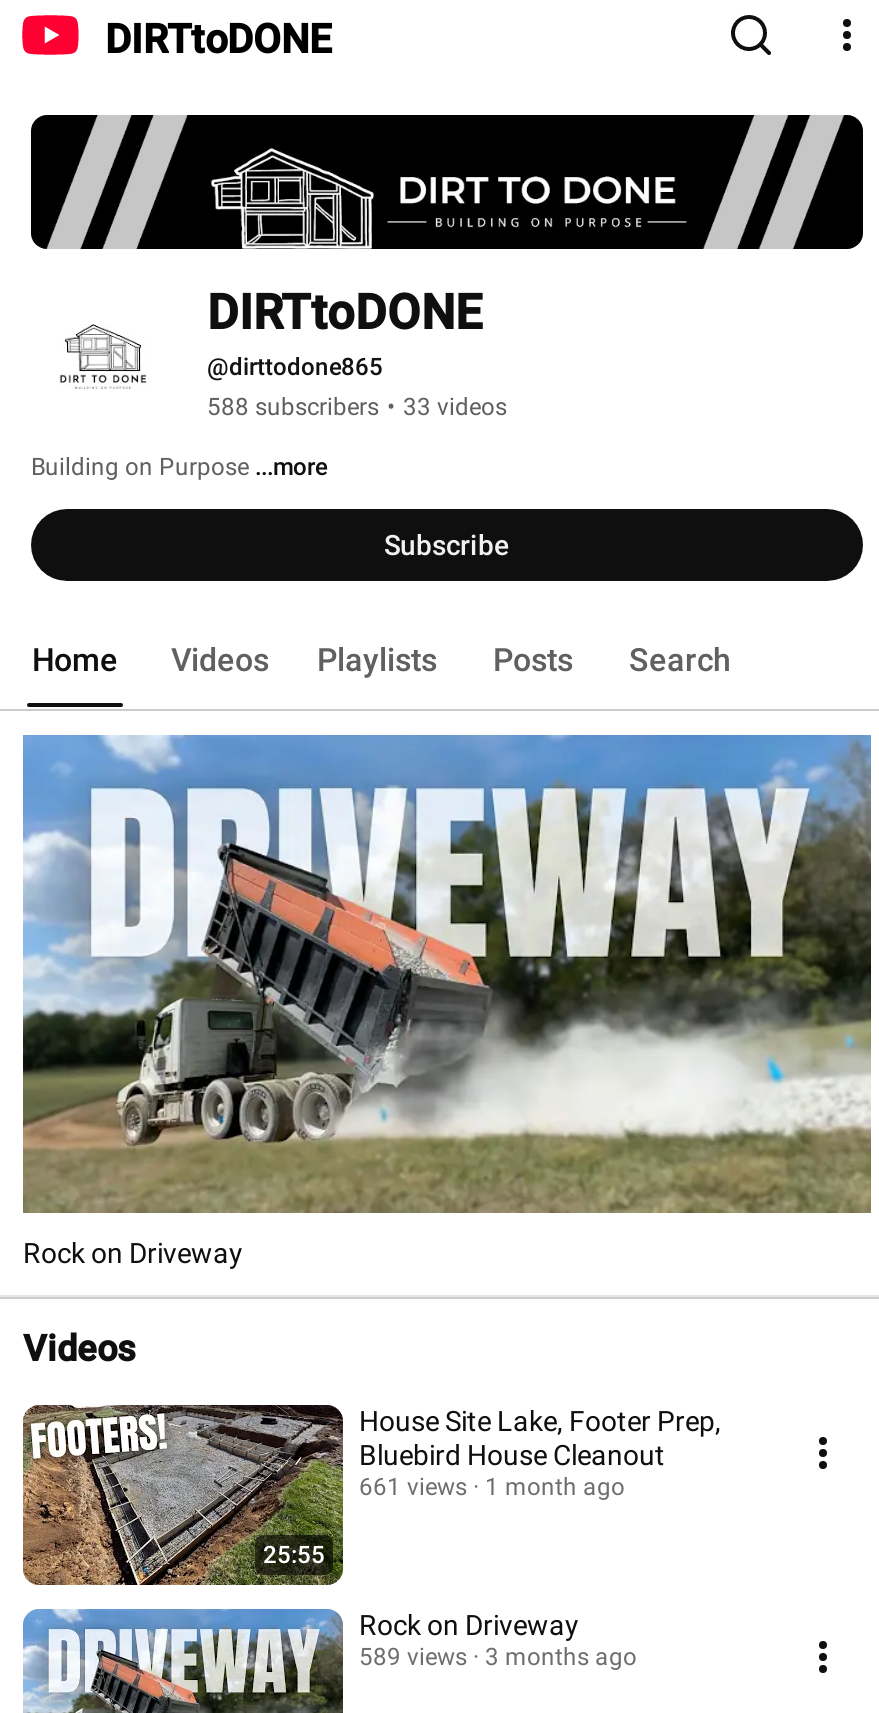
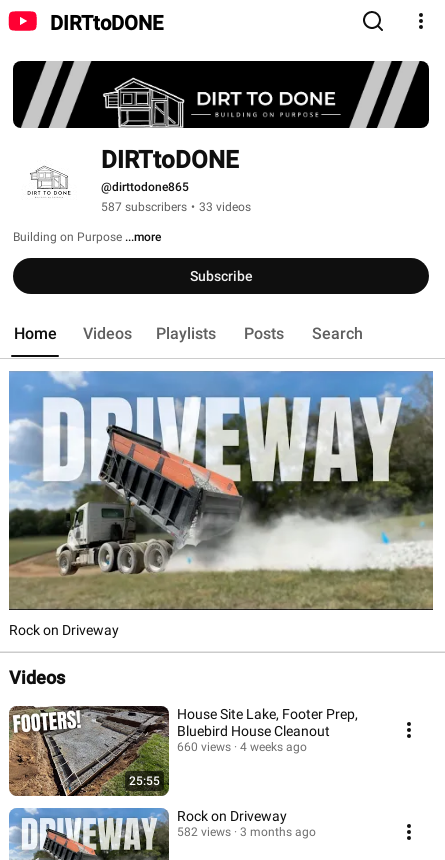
[207,393,507,421] 588 subscribers • 33 videos -> [101,200,251,214] 587 subscribers • 33 videos
[359,1472,467,1500] 661 views -> [177,739,231,753] 660 views
[485,1472,625,1500] 1 month ago -> [240,739,307,753] 4 weeks ago
[359,1642,637,1670] 589 views 3 months ago -> [177,824,316,838] 582 views 3 months ago

